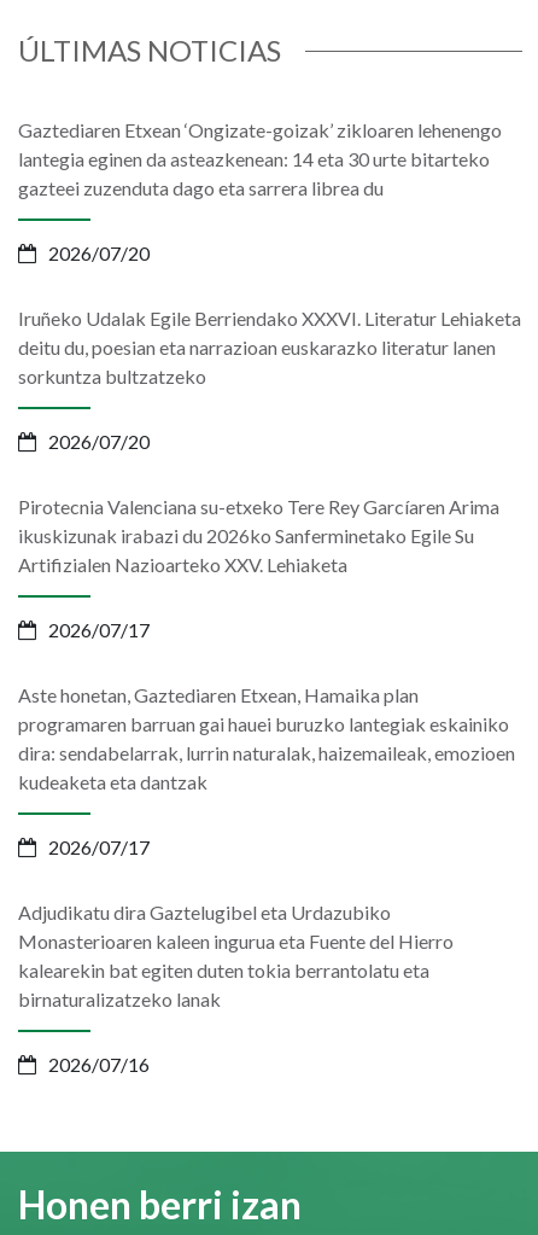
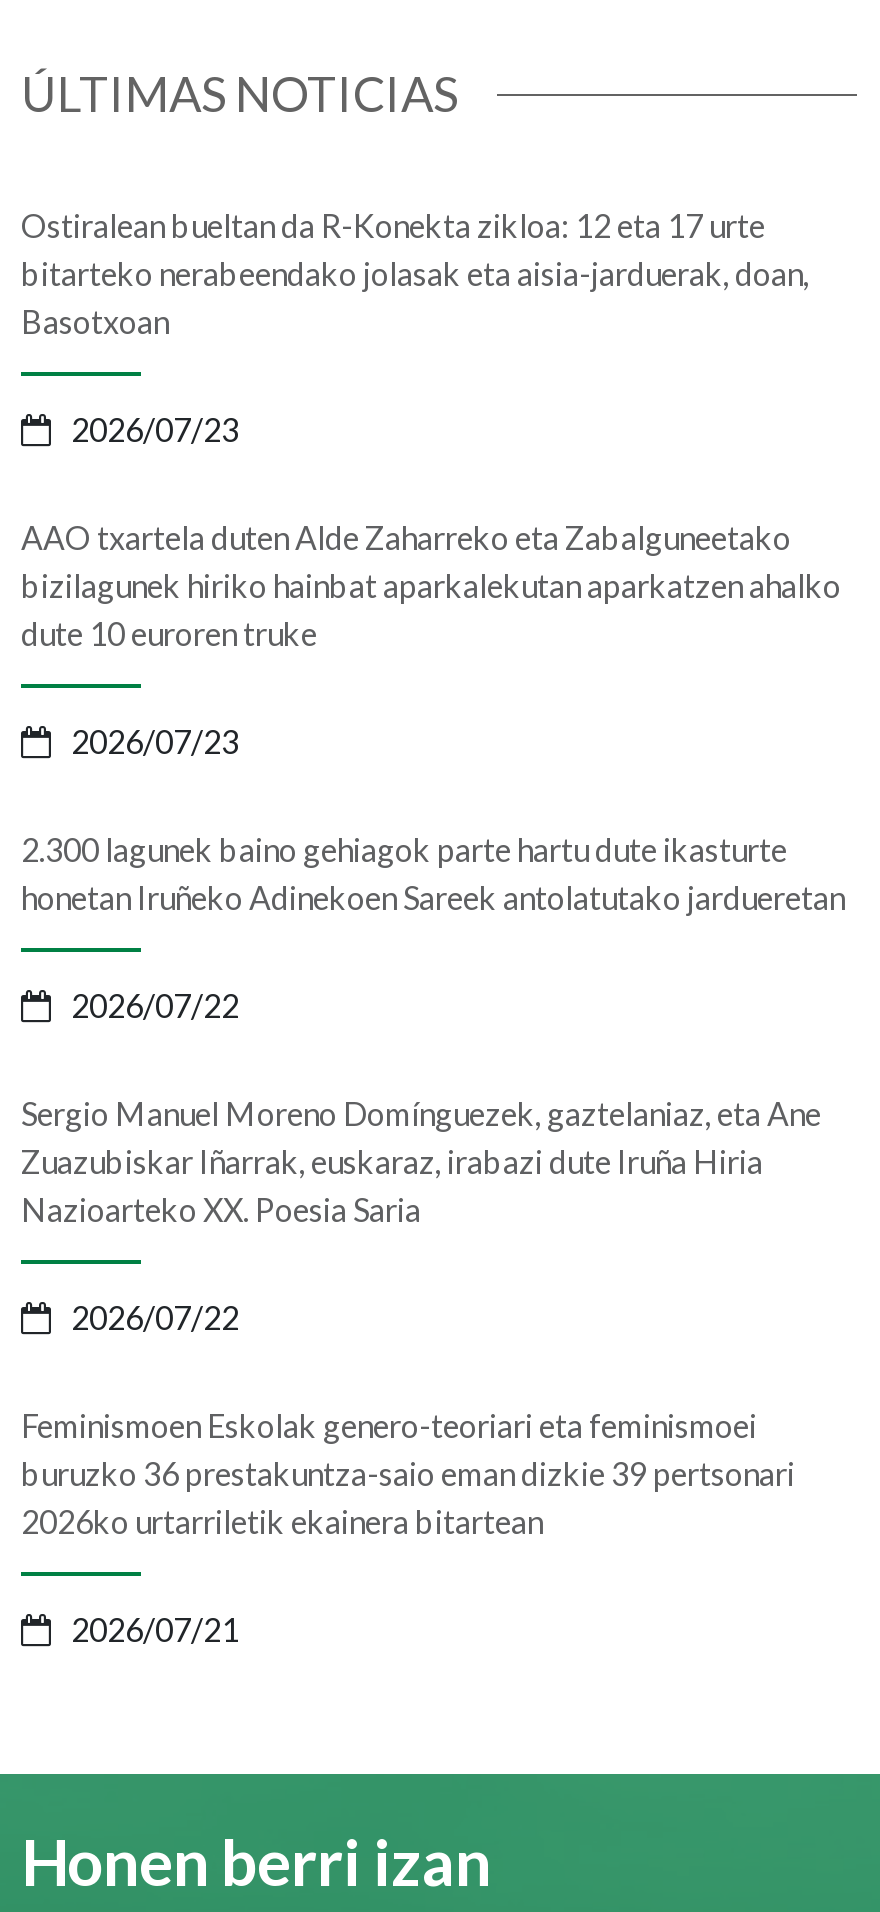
[18,118,502,199] Gaztediaren Etxean ‘Ongizate-goizak’ zikloaren lehenengo | lantegia eginen da asteazkenean: 14 eta 30 urte bitarteko | gazteei zuzenduta dago eta sarrera librea du -> [21,206,809,340] Ostiralean bueltan da R-Konekta zikloa: 12 eta 17 urte | bitarteko nerabeendako jolasak eta aisia-jarduerak, doan, | Basotxoan
[48,241,150,264] 2026/07/20 -> [71,410,239,448] 2026/07/23
[18,307,521,387] Iruñeko Udalak Egile Berriendako XXXVI. Literatur Lehiaketa | deitu du, poesian eta narrazioan euskarazko literatur lanen | sorkuntza bultzatzeko -> [21,518,841,652] AAO txartela duten Alde Zaharreko eta Zabalguneetako | bizilagunek hiriko hainbat aparkalekutan aparkatzen ahalko | dute 10 euroren truke
[48,430,150,453] 2026/07/20 -> [71,722,239,760] 2026/07/23
[18,495,499,576] Pirotecnia Valenciana su-etxeko Tere Rey Garcíaren Arima | ikuskizunak irabazi du 2026ko Sanferminetako Egile Su | Artifizialen Nazioarteko XXV. Lehiaketa -> [21,830,845,916] 2.300 lagunek baino gehiagok parte hartu dute ikasturte | honetan Iruñeko Adinekoen Sareek antolatutako jardueretan
[48,618,150,641] 2026/07/17 -> [71,986,239,1024] 2026/07/22
[18,683,515,793] Aste honetan, Gaztediaren Etxean, Hamaika plan | programaren barruan gai hauei buruzko lantegiak eskainiko | dira: sendabelarrak, lurrin naturalak, haizemaileak, emozioen | kudeaketa eta dantzak -> [21,1094,821,1228] Sergio Manuel Moreno Domínguezek, gaztelaniaz, eta Ane | Zuazubiskar Iñarrak, euskaraz, irabazi dute Iruña Hiria | Nazioarteko XX. Poesia Saria
[48,835,150,858] 2026/07/17 -> [71,1298,239,1336] 2026/07/22
[18,900,454,1010] Adjudikatu dira Gaztelugibel eta Urdazubiko | Monasterioaren kaleen ingurua eta Fuente del Hierro | kalearekin bat egiten duten tokia berrantolatu eta | birnaturalizatzeko lanak -> [21,1406,795,1540] Feminismoen Eskolak genero-teoriari eta feminismoei | buruzko 36 prestakuntza-saio eman dizkie 39 pertsonari | 2026ko urtarriletik ekainera bitartean
[48,1053,150,1076] 2026/07/16 -> [71,1610,239,1648] 2026/07/21

